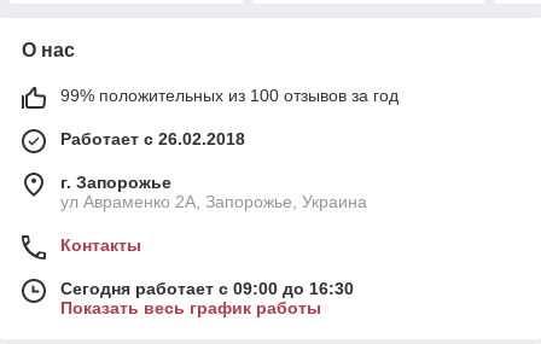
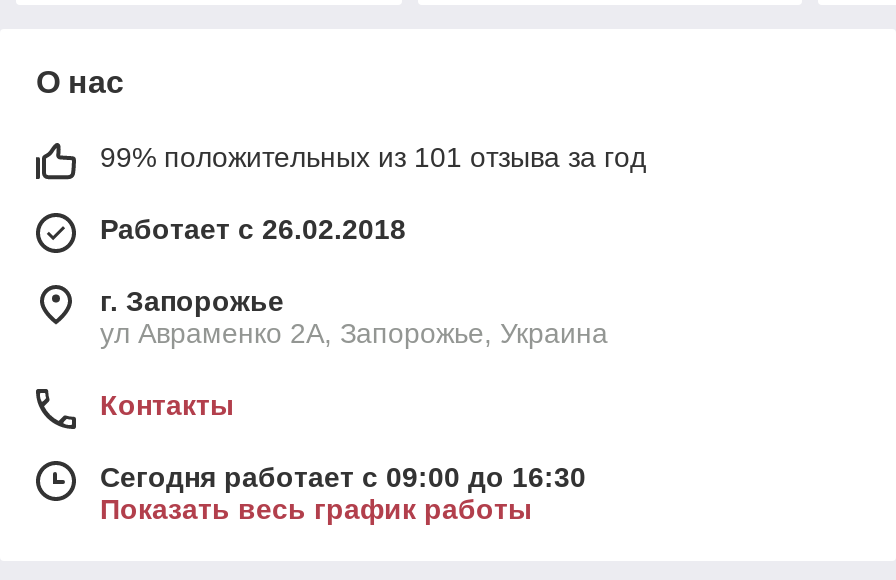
[60,85,399,105] 99% положительных из 100 отзывов за год -> [100,141,646,173] 99% положительных из 101 отзыва за год

